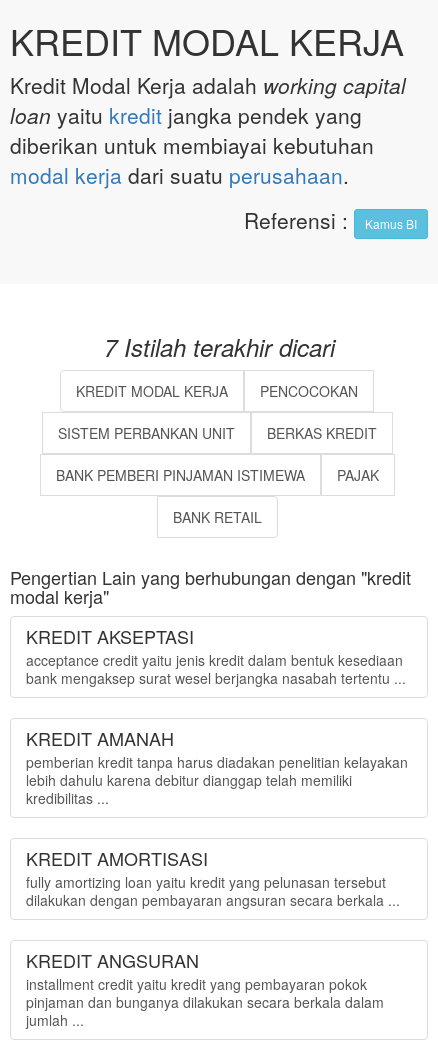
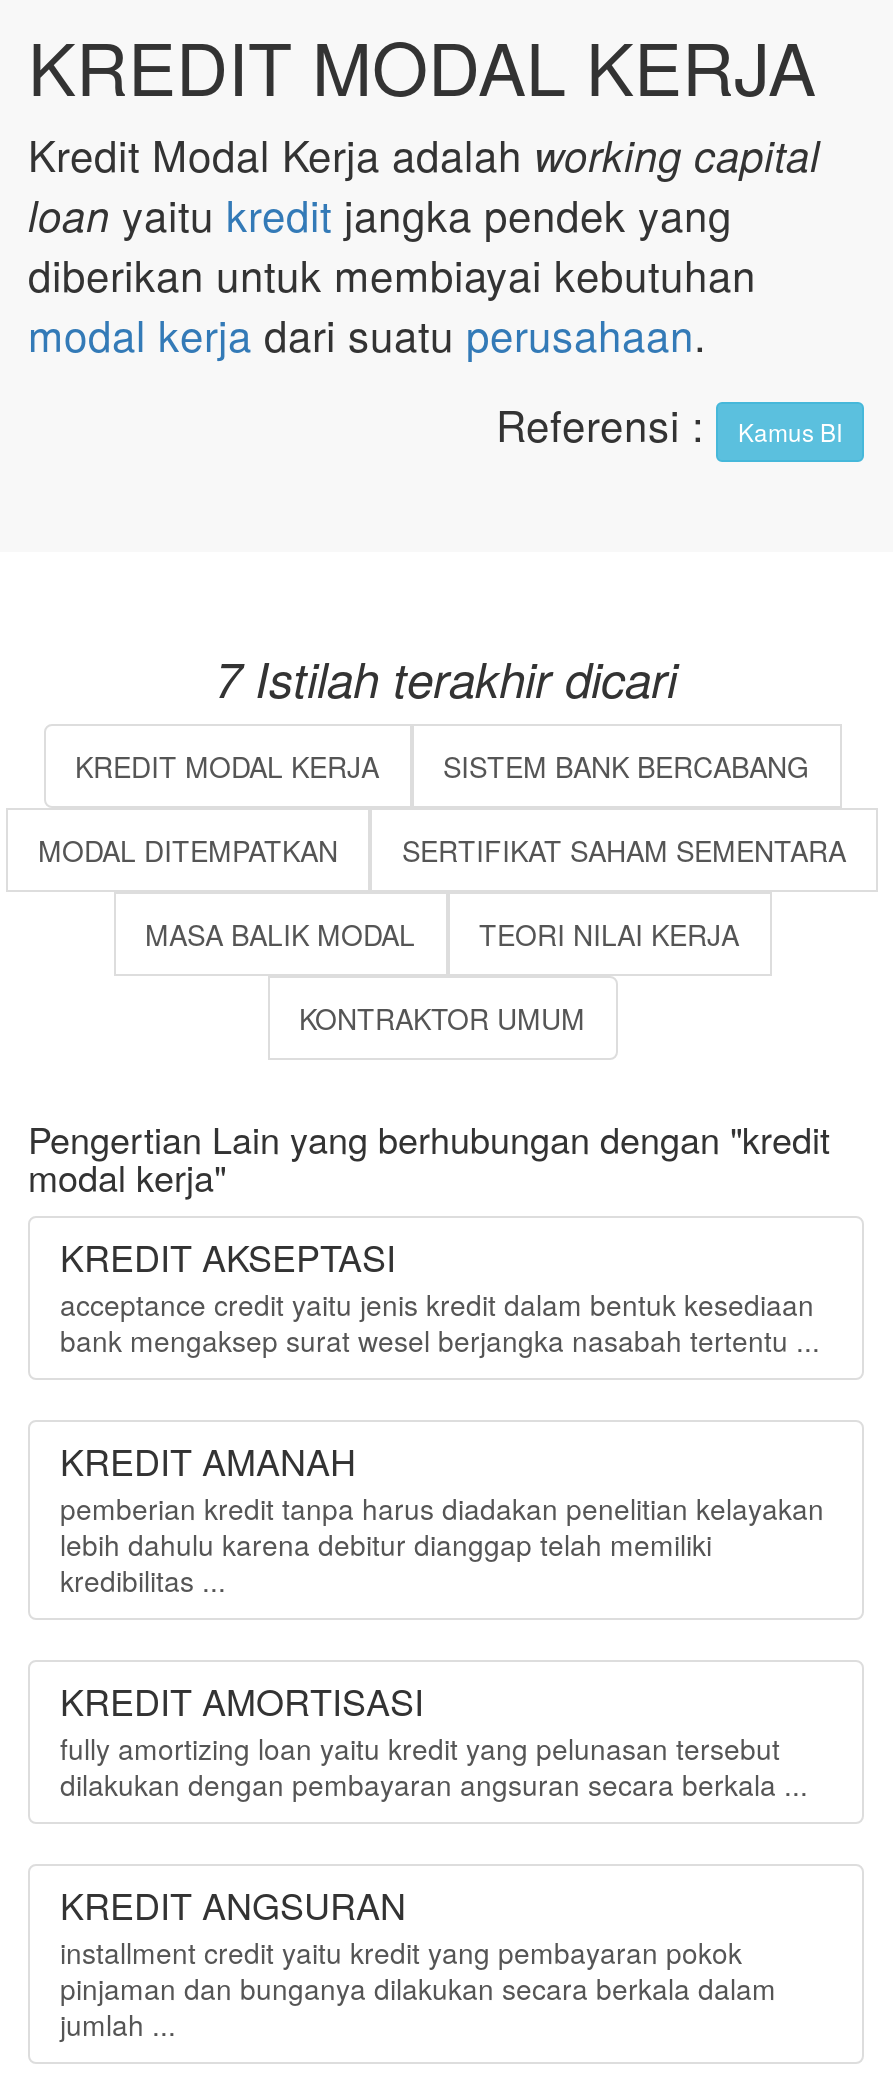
[260,381,358,401] PENCOCOKAN -> [443,746,809,786] SISTEM BANK BERCABANG
[57,423,376,443] SISTEM PERBANKAN UNIT | BERKAS KREDIT -> [38,830,846,870] MODAL DITEMPATKAN | SERTIFIKAT SAHAM SEMENTARA
[55,465,378,485] BANK PEMBERI PINJAMAN ISTIMEWA | PAJAK -> [145,914,739,954] MASA BALIK MODAL | TEORI NILAI KERJA
[172,507,261,527] BANK RETAIL -> [299,998,585,1038] KONTRAKTOR UMUM

